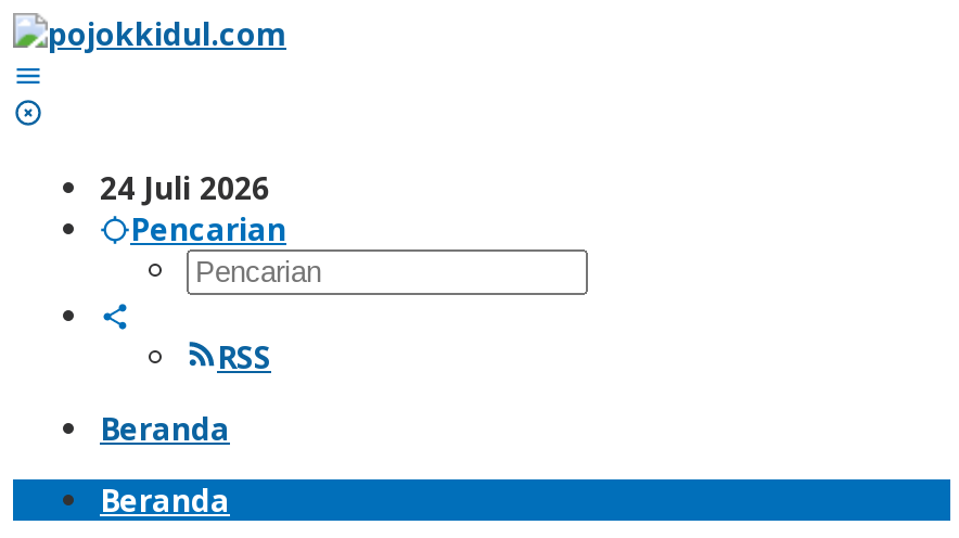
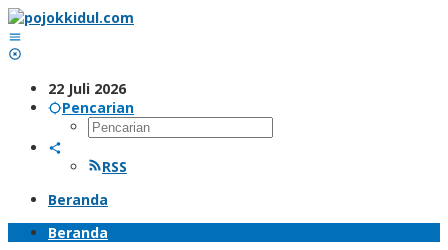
[100,167,269,208] 24 Juli 2026 -> [48,79,126,98] 22 Juli 2026

